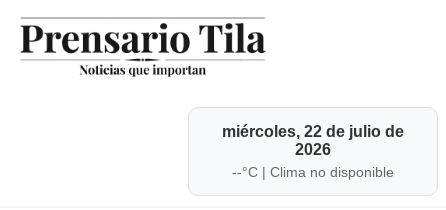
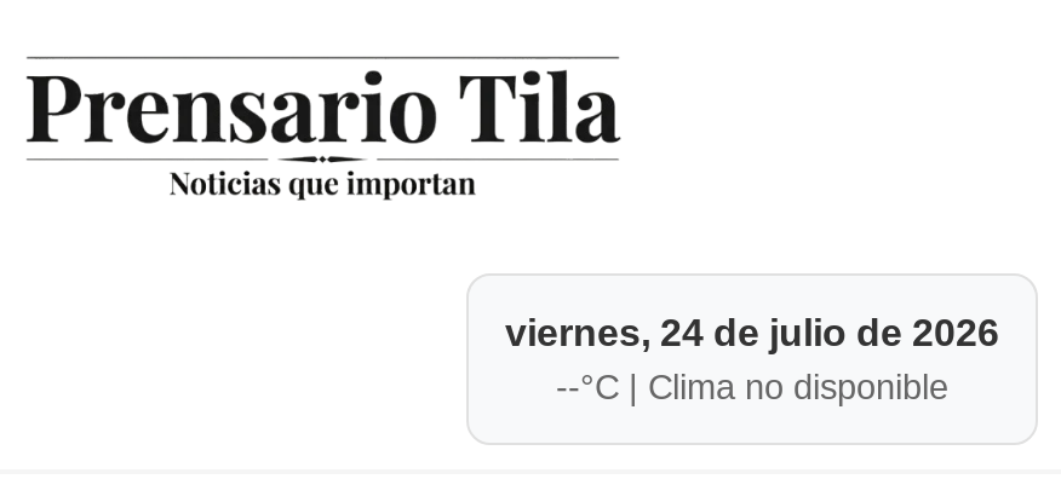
[222,123,404,158] miércoles, 22 de julio de | 2026 -> [505,312,999,353] viernes, 24 de julio de 2026

